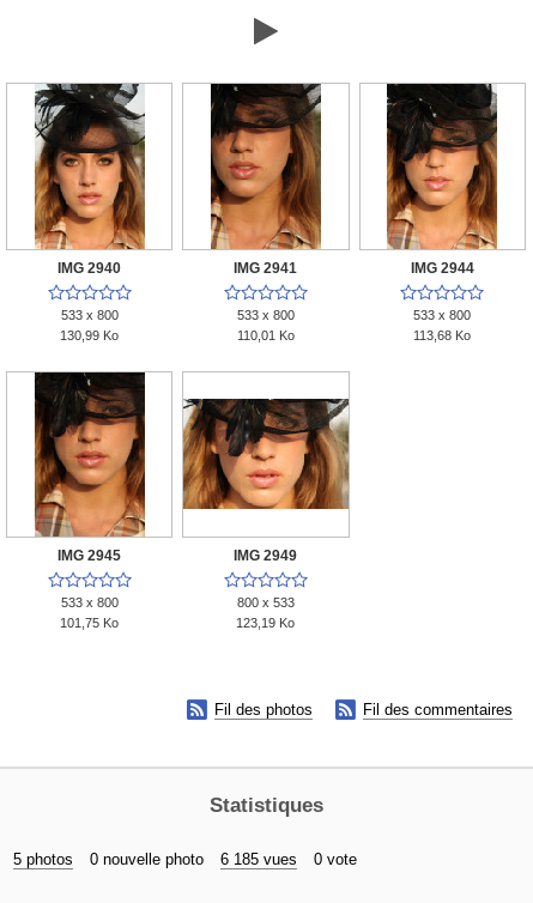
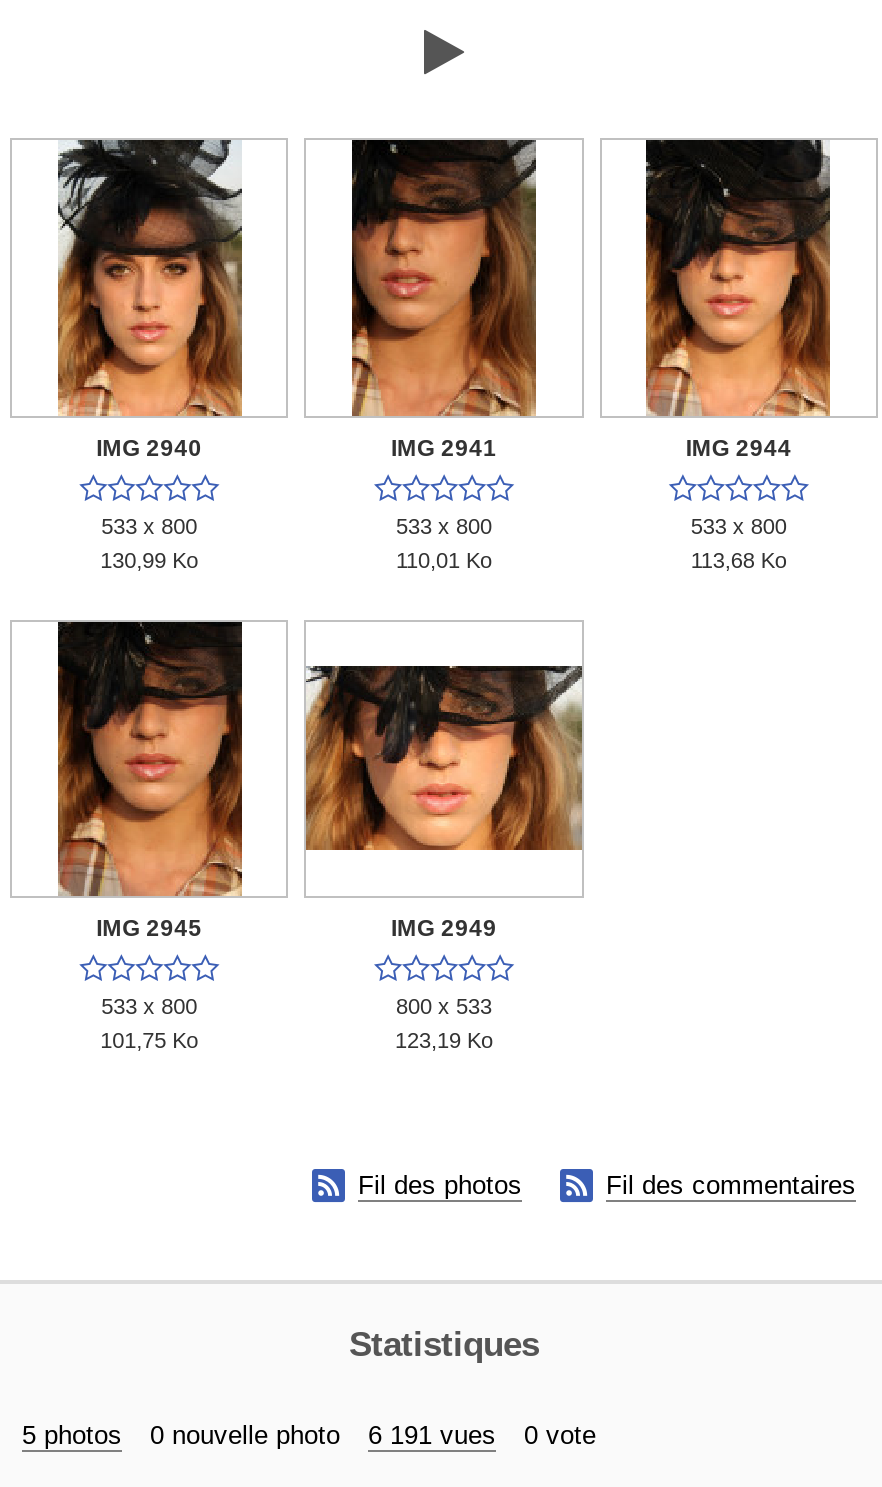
[13,850,357,868] 5 photos 0 nouvelle photo 6 185 vues 0 vote -> [22,1420,596,1450] 5 photos 0 nouvelle photo 6 191 vues 0 vote

